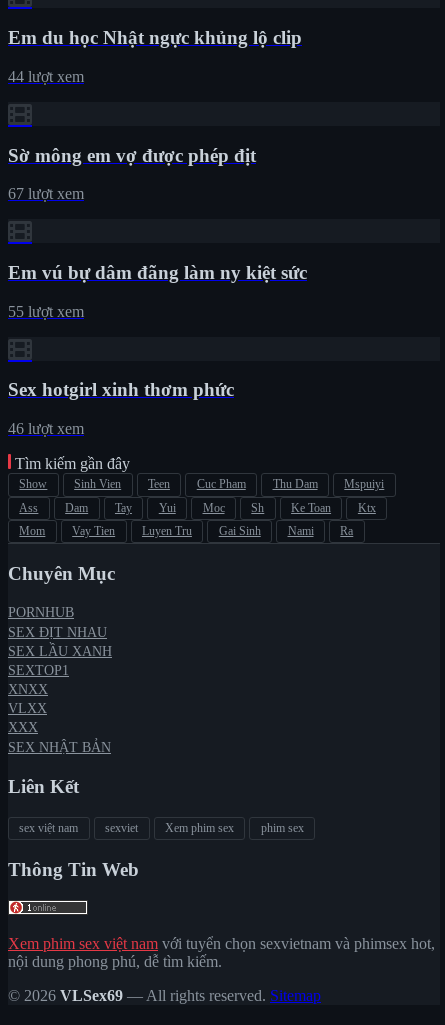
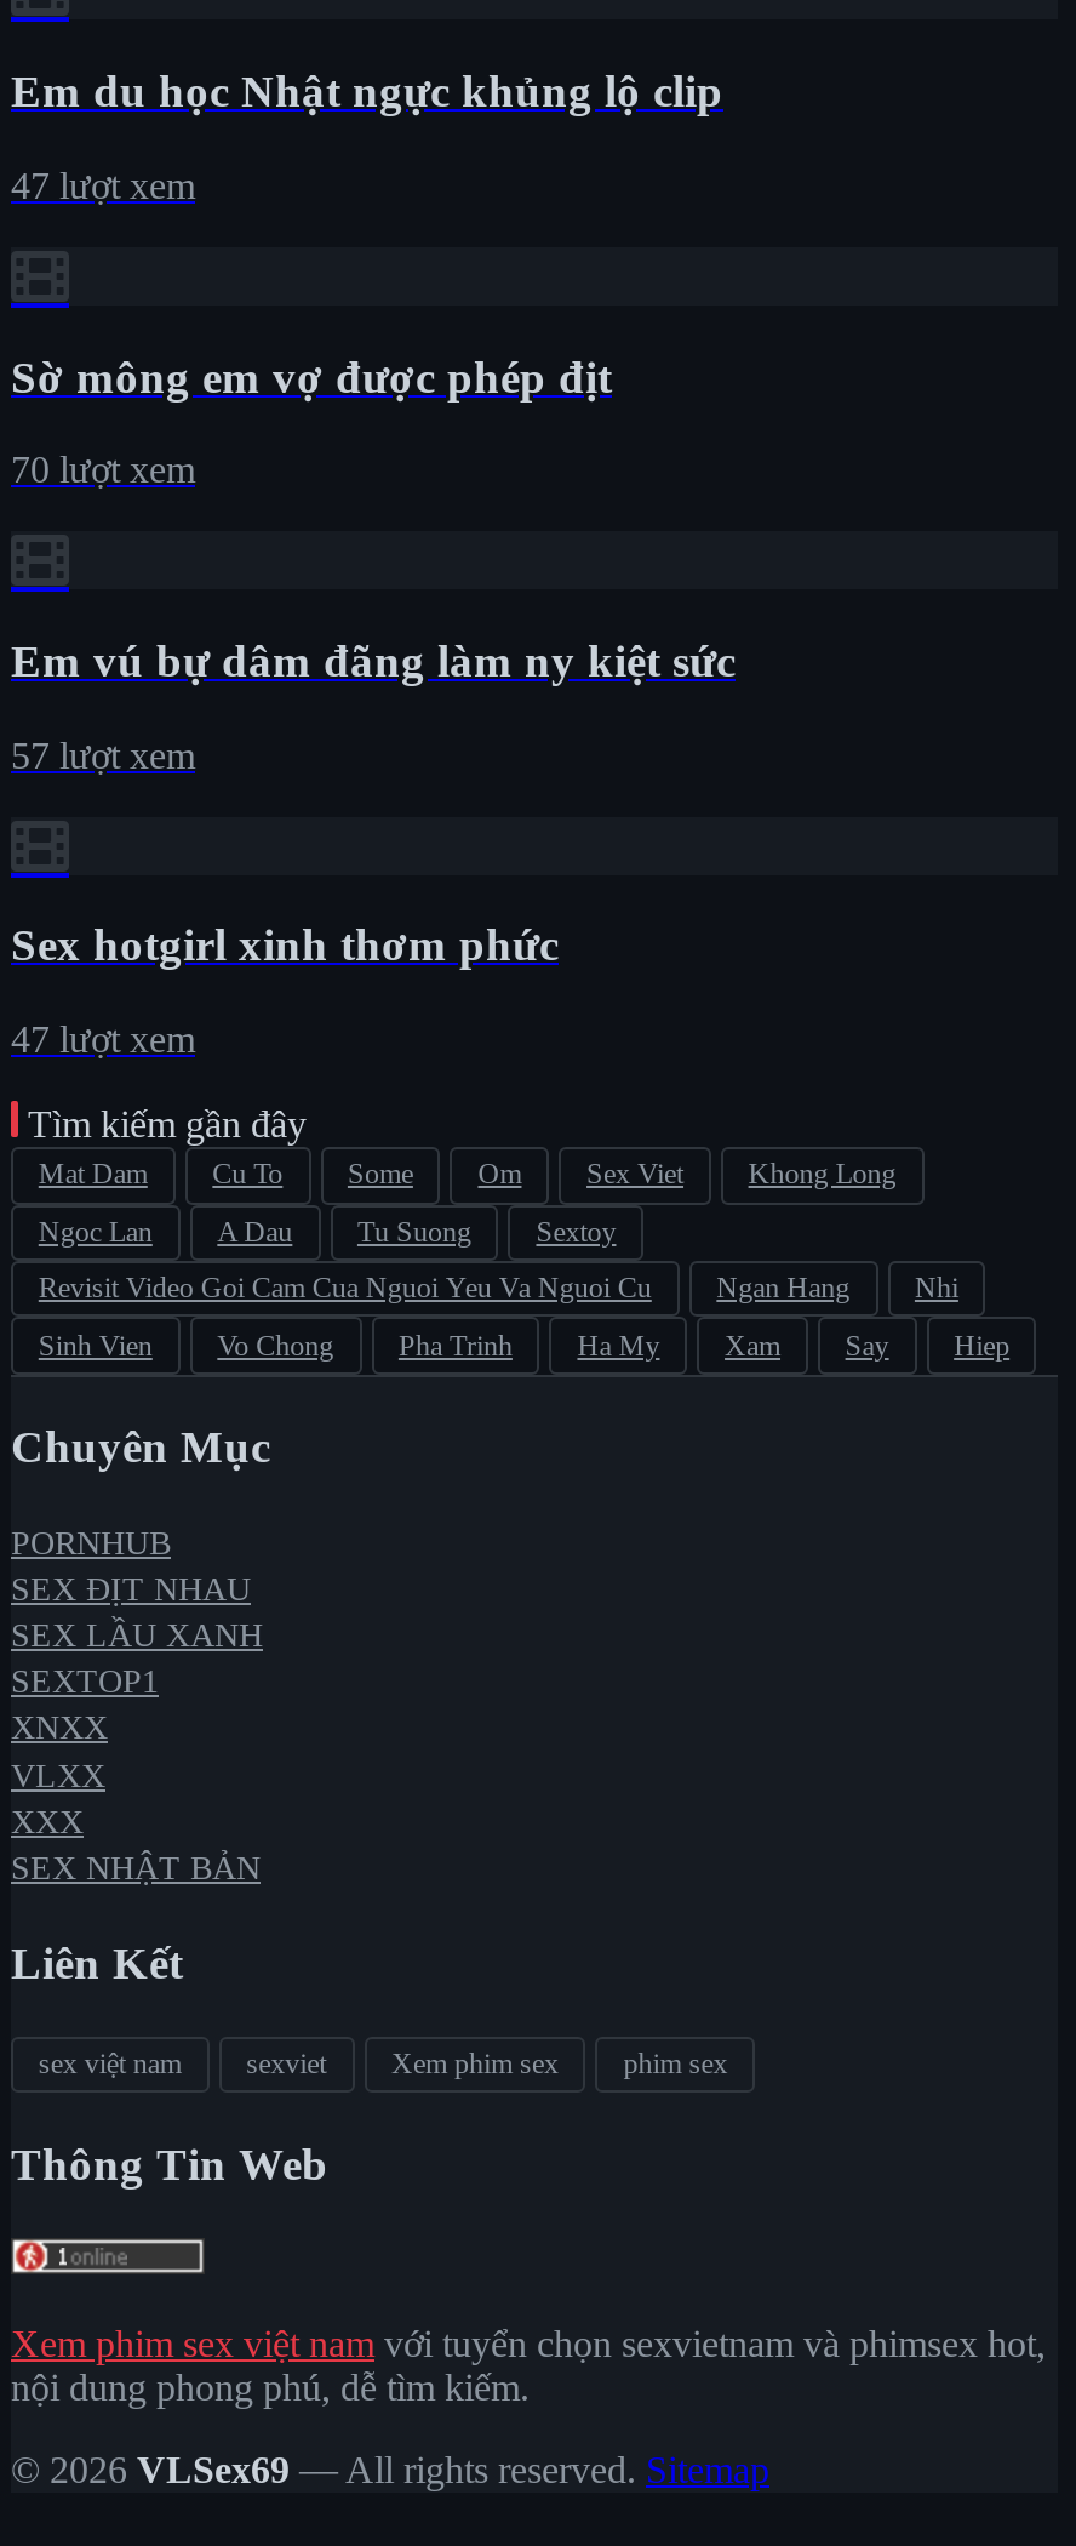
[8,68,84,85] 44 lượt xem -> [11,165,195,206] 47 lượt xem
[8,185,84,202] 67 lượt xem -> [11,449,195,491] 70 lượt xem
[8,303,84,320] 55 lượt xem -> [11,734,195,775] 57 lượt xem
[8,420,84,437] 46 lượt xem -> [11,1019,195,1060] 47 lượt xem
[19,477,47,491] Show -> [39,1158,958,1305] Mat Dam | Cu To | Some | Om | Sex Viet | Khong Long | Ngoc Lan | A Dau | Tu Suong | Sextoy | Revisit Video Goi Cam Cua Nguoi Yeu Va Nguoi Cu | Ngan Hang | Nhi
[19,477,384,538] Teen | Cuc Pham | Thu Dam | Mspuiyi | Ass | Dam | Tay | Yui | Moc | Sh | Ke Toan | Ktx | Mom | Vay Tien | Luyen Tru | Gai Sinh | Nami | Ra -> [217,1328,1010,1362] Vo Chong | Pha Trinh | Ha My | Xam | Say | Hiep
moved [74,477,121,491] -> [39,1328,152,1362]: Sinh Vien

